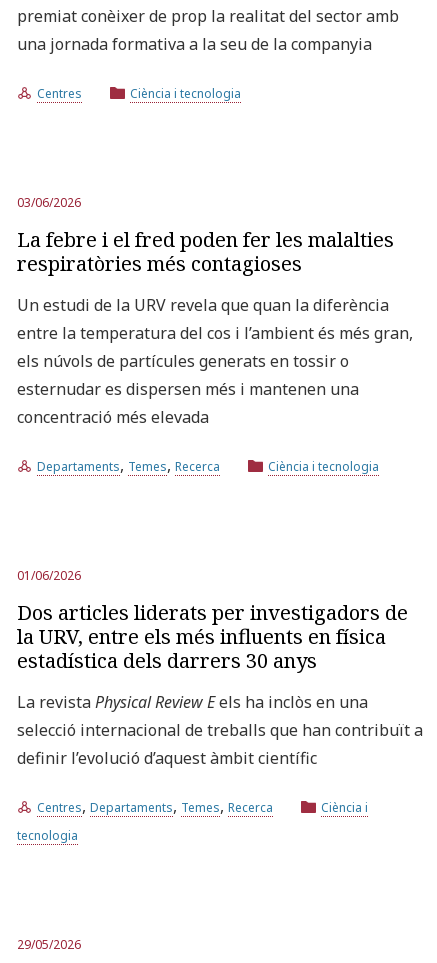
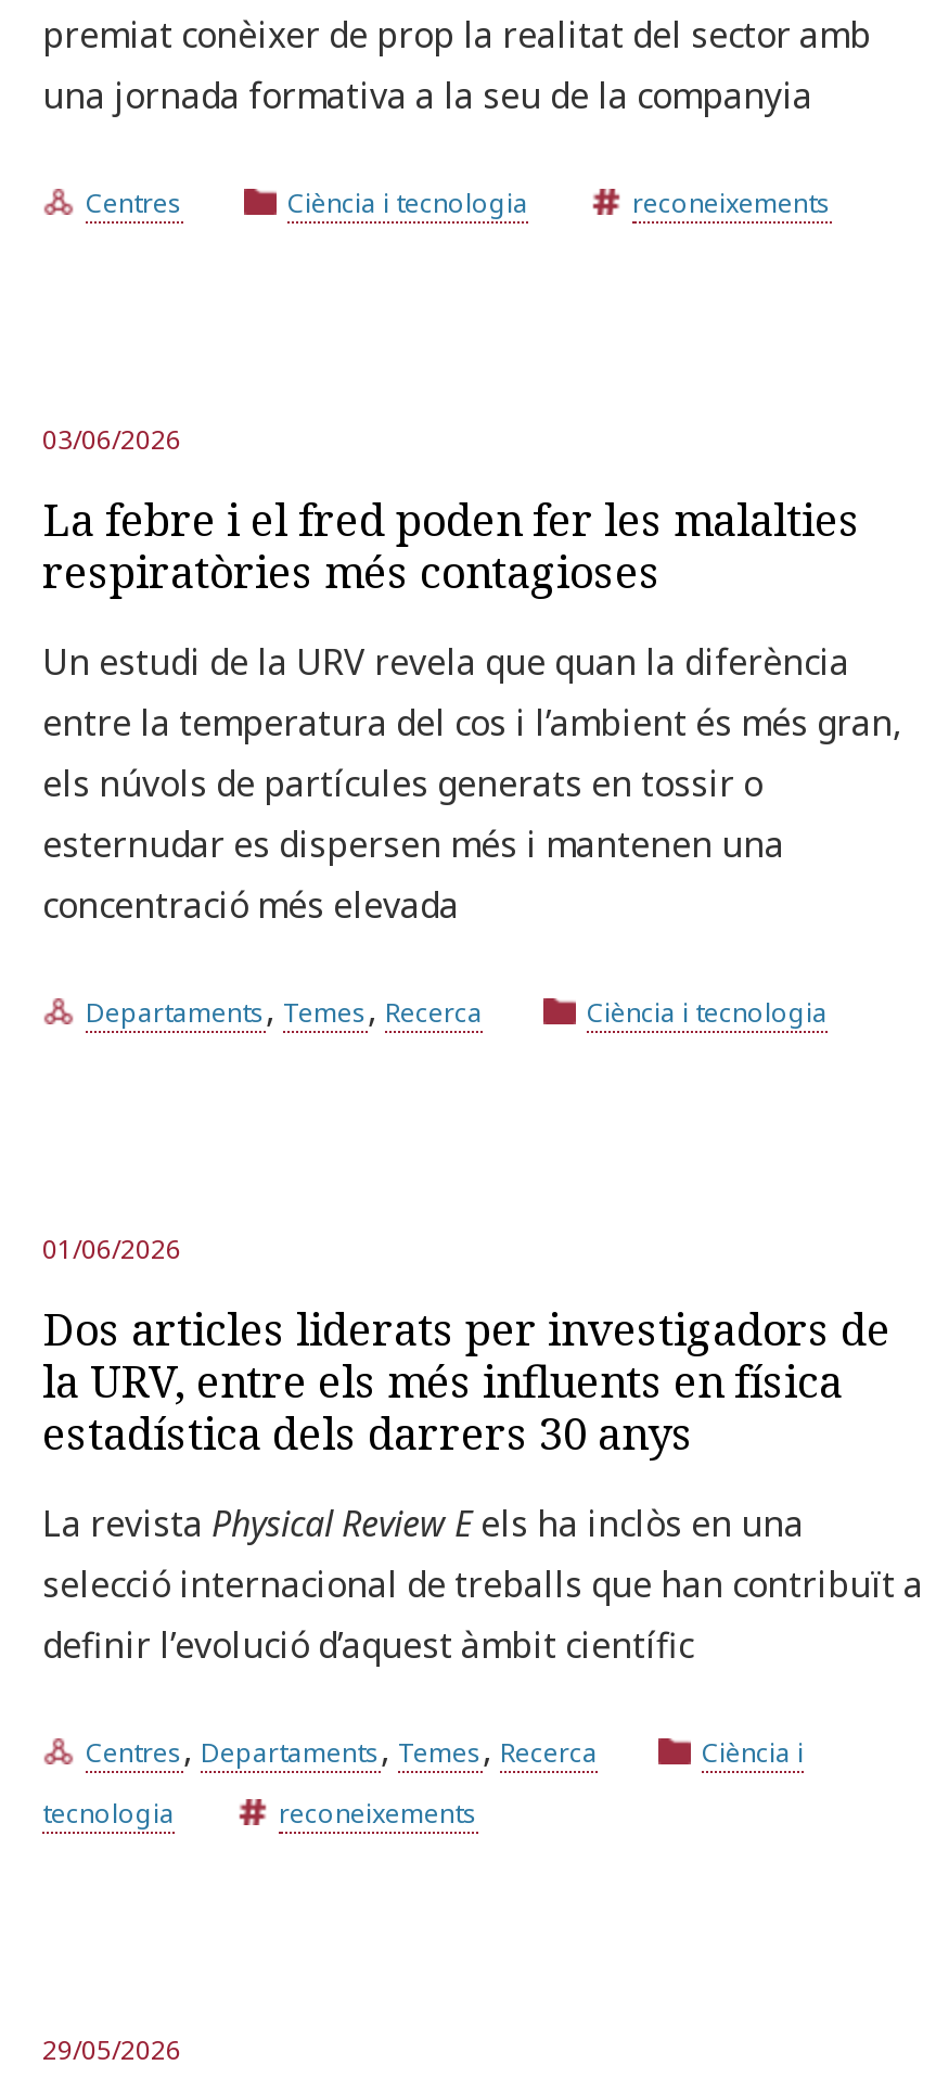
none -> [632,184,832,220] reconeixements
none -> [279,1794,478,1831] reconeixements

